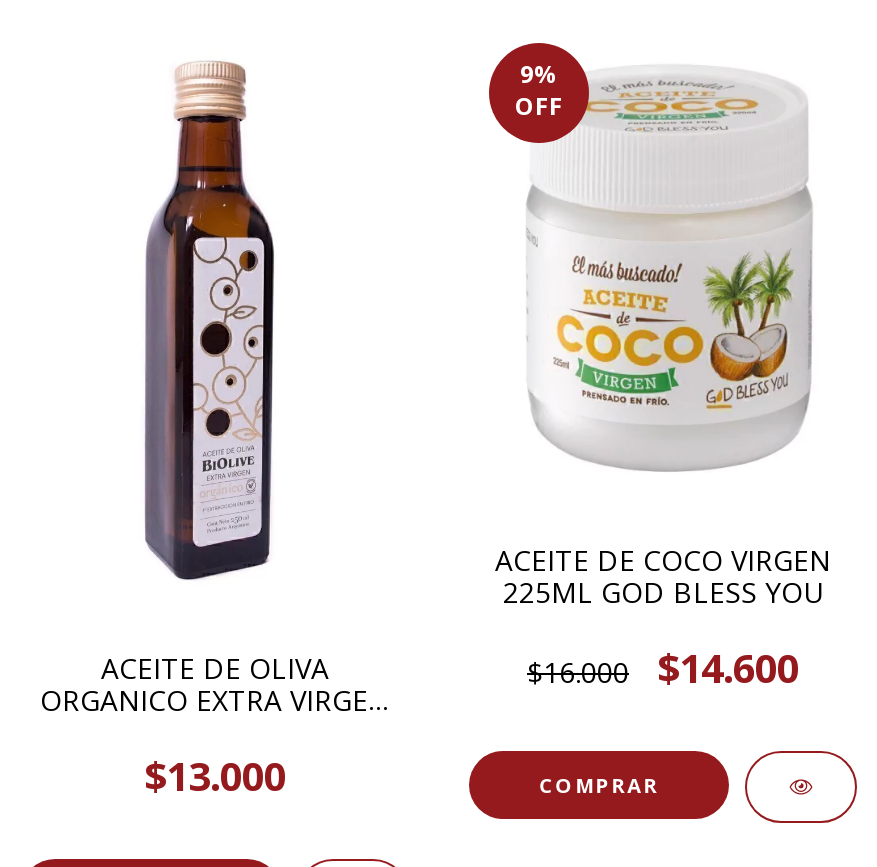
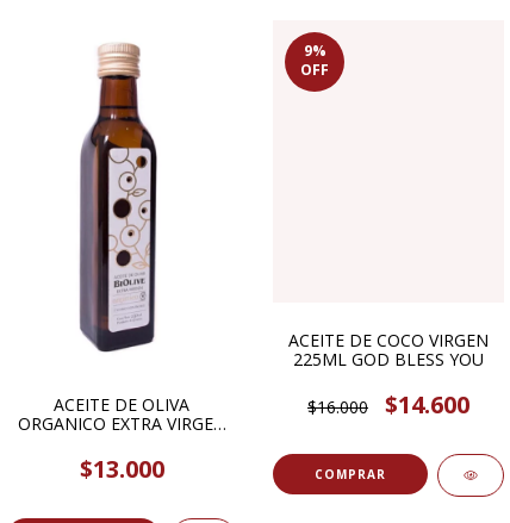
[527,75,813,473] [image] -> none

